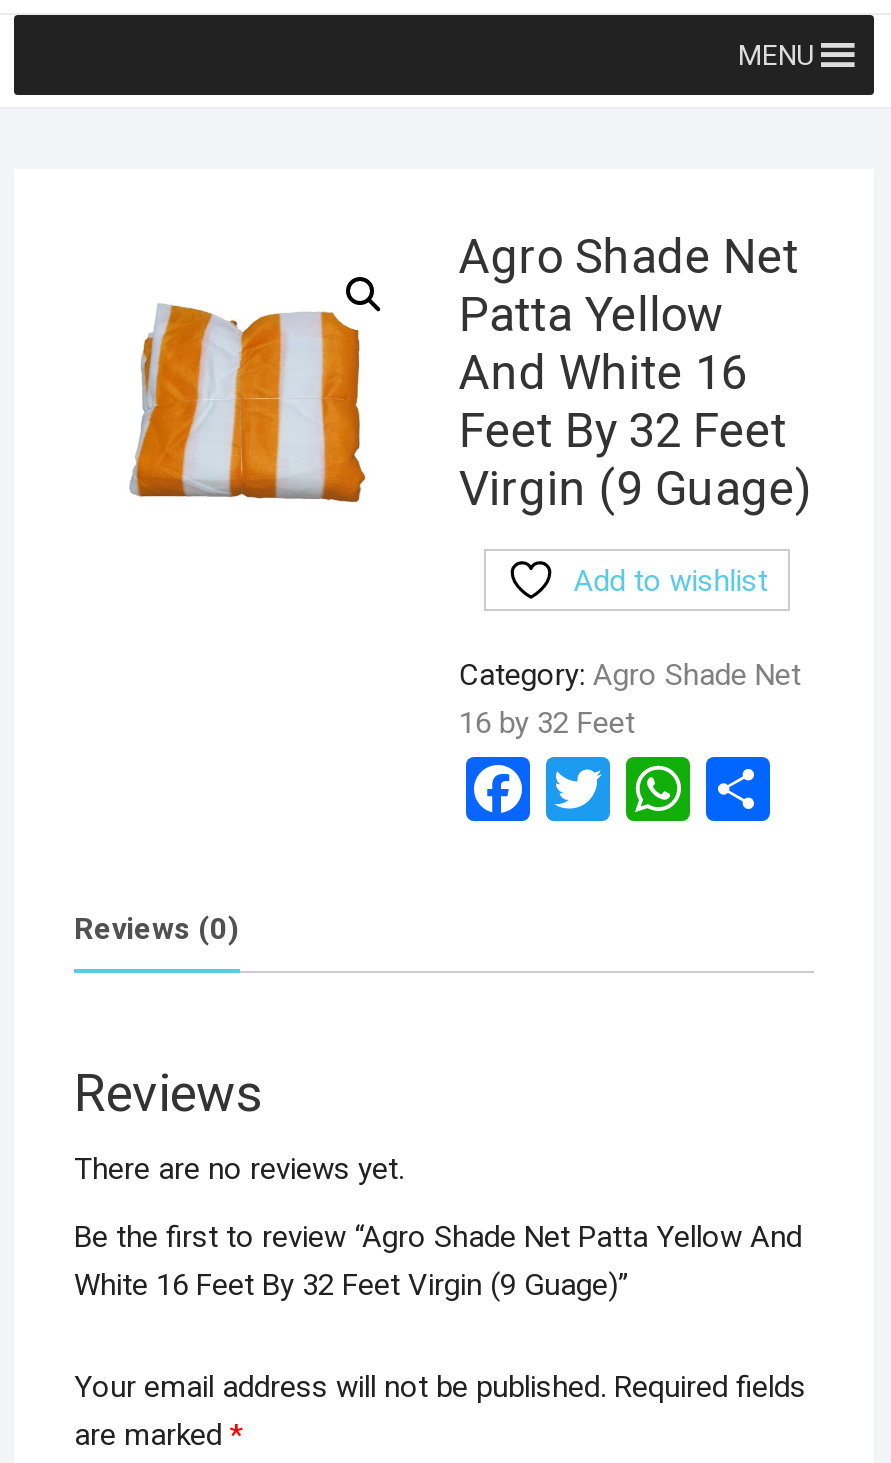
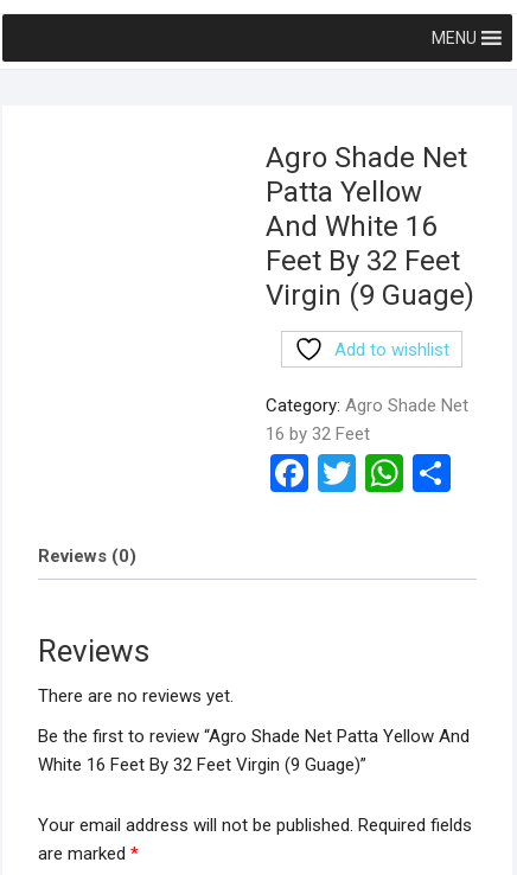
[128,275,382,505] [image] -> none

